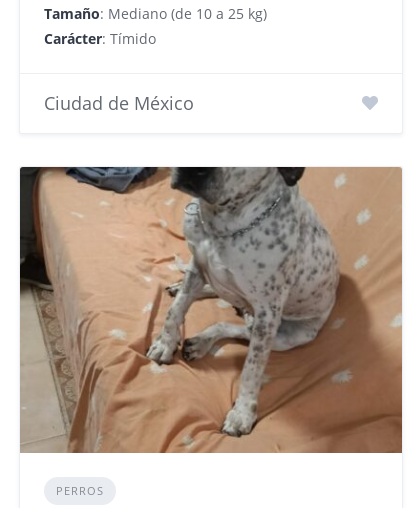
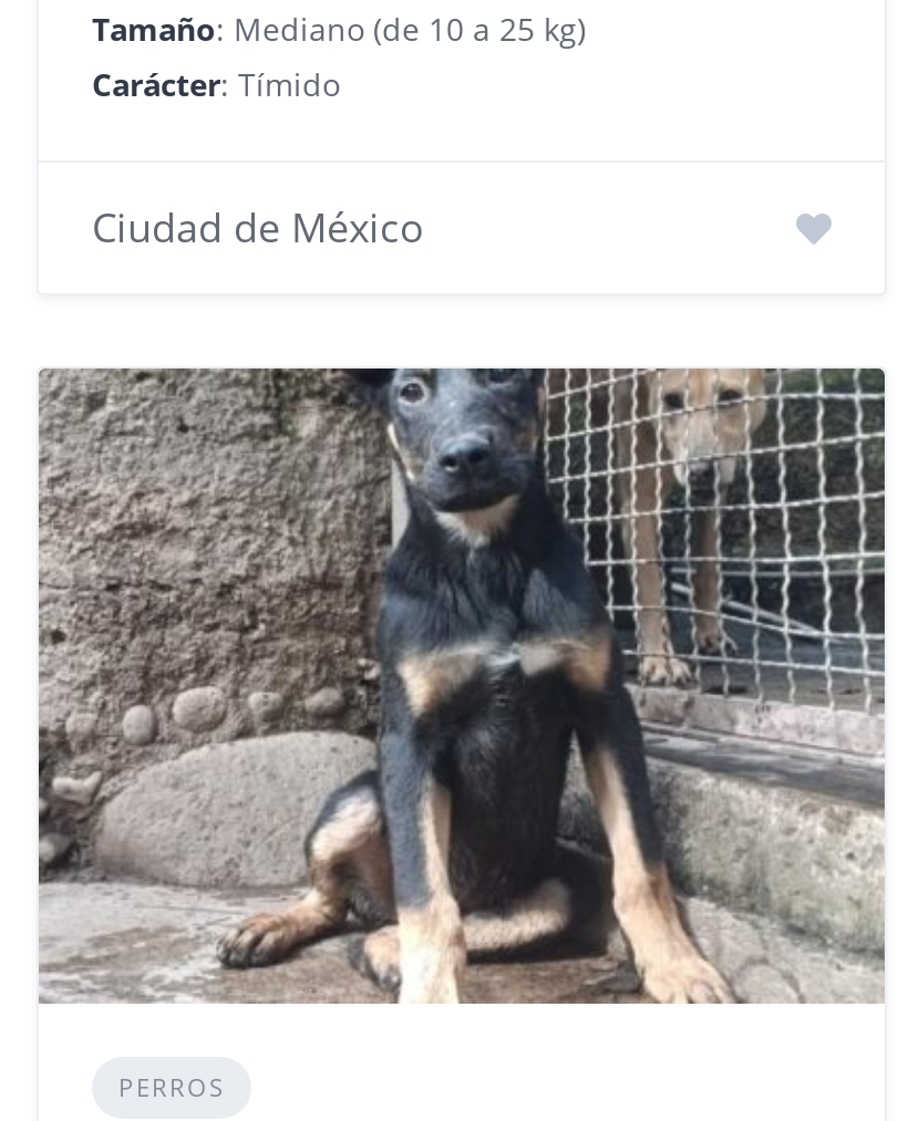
[19,166,403,454] [image] -> [37,365,887,1005] [image]

